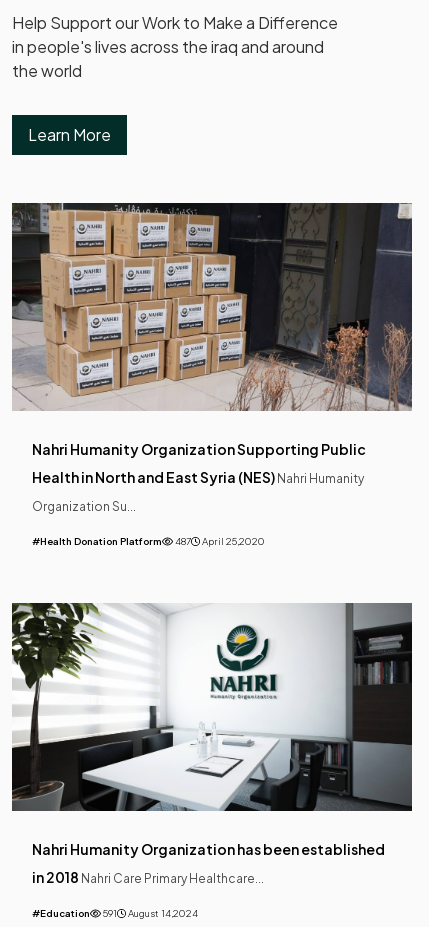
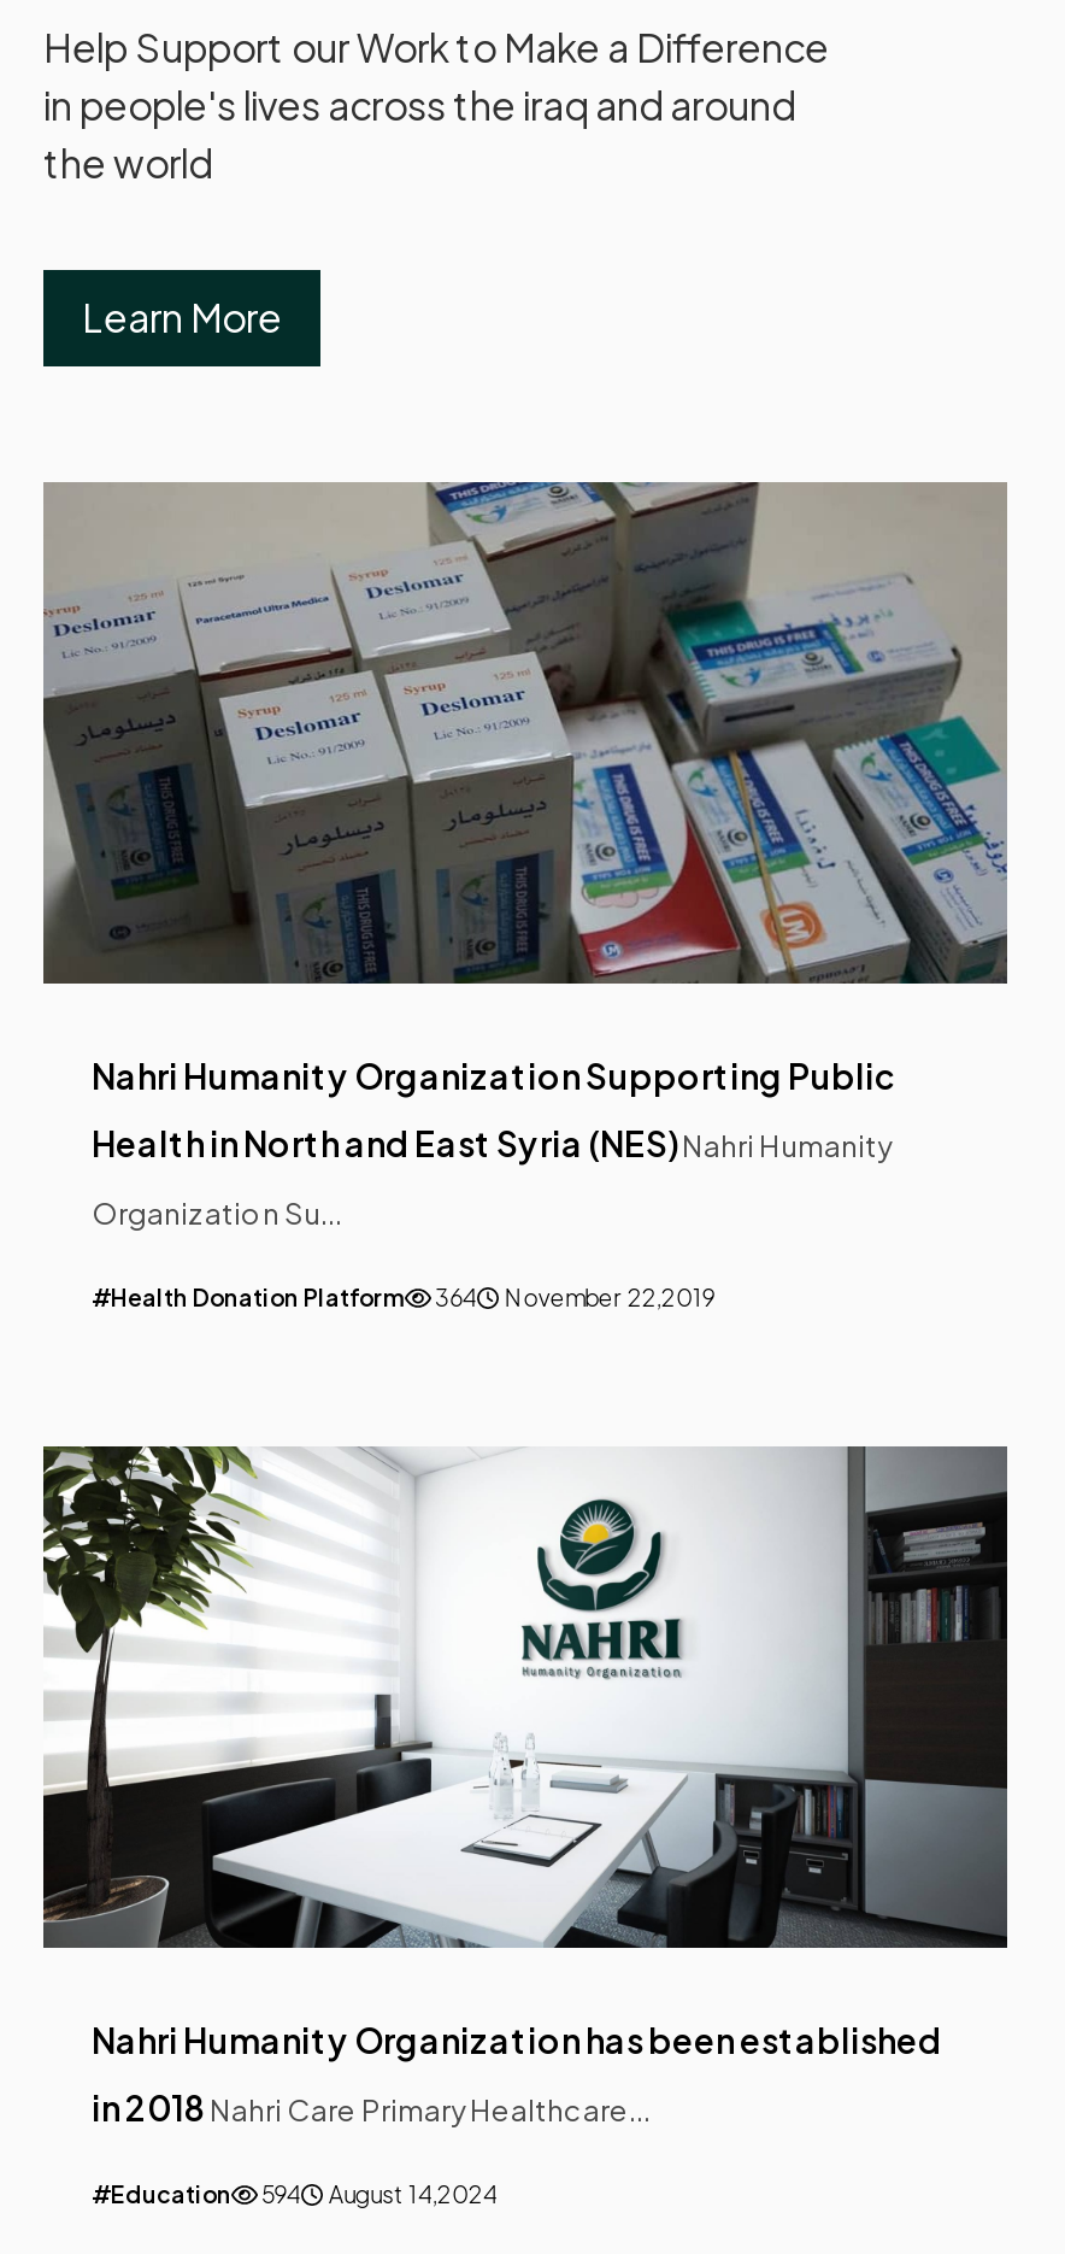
[12,202,412,411] [image] -> [43,480,1007,986] [image]
[173,535,265,547] 487 | April 25,2020 -> [431,1282,714,1311] 364 | November 22,2019
[32,907,198,919] #Education 591 August 14,2024 -> [92,2179,497,2208] #Education 594 August 14,2024

